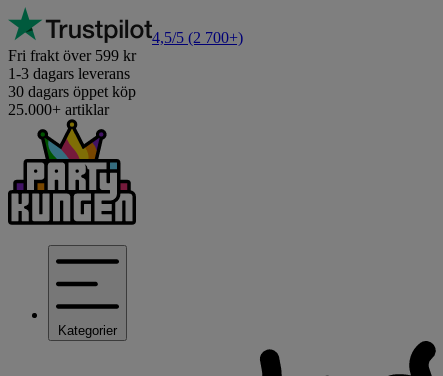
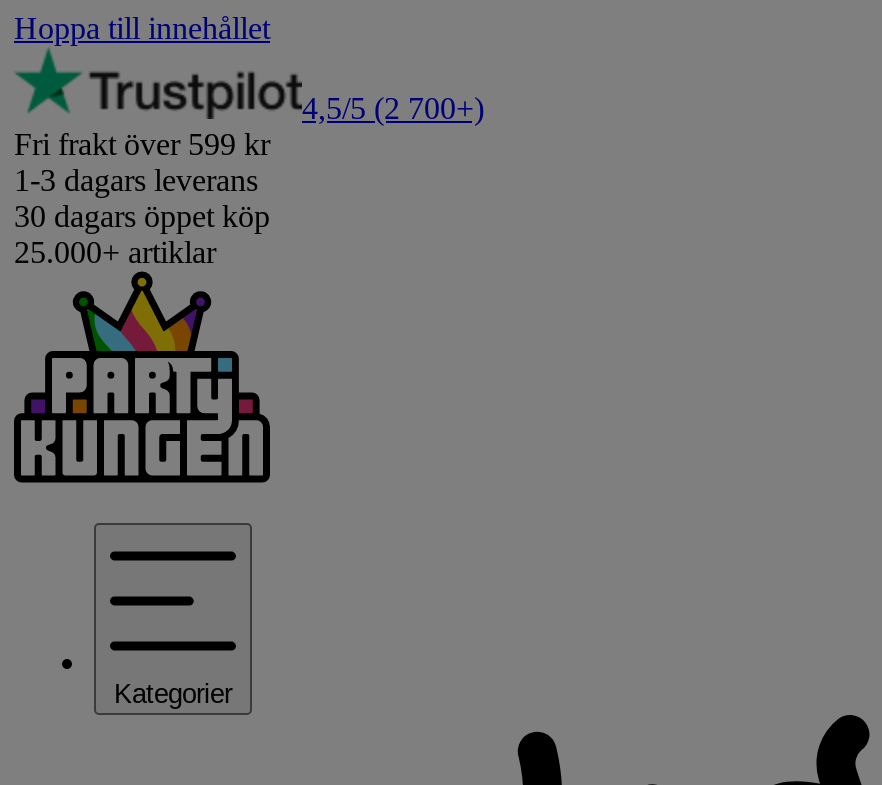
none -> [14,11,270,45] Hoppa till innehållet

